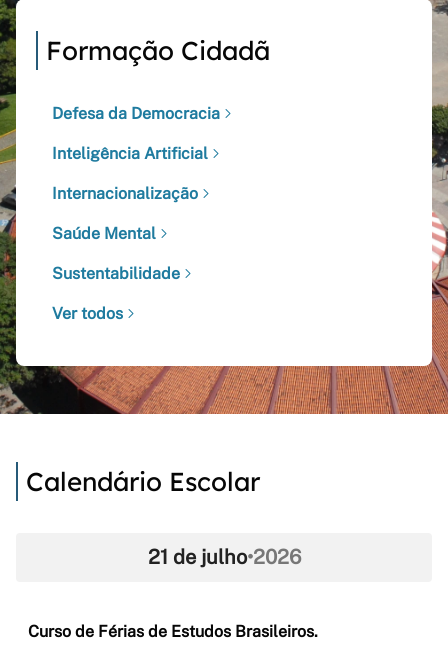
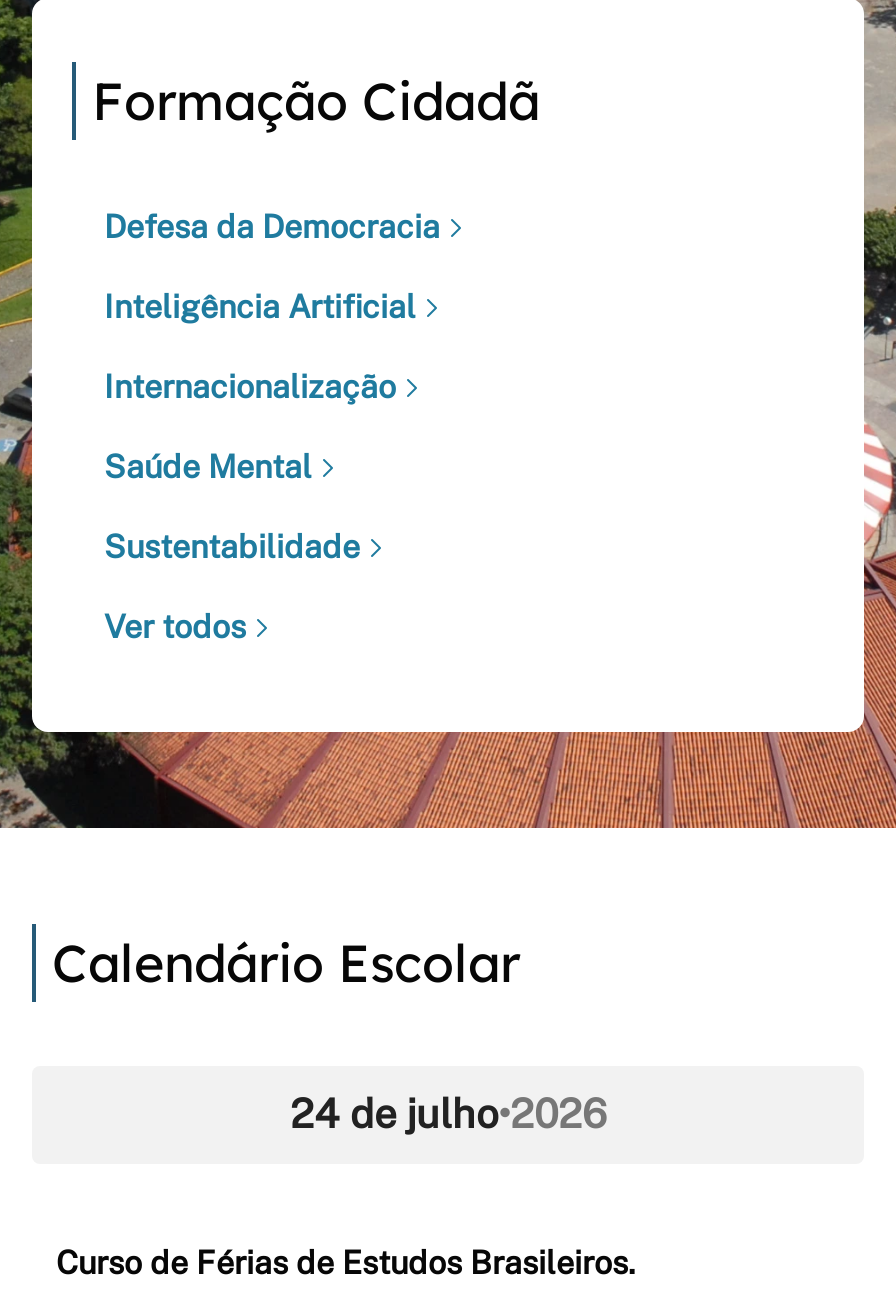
[147,545,300,569] 21 de julho•2026 -> [290,1090,606,1138] 24 de julho•2026

